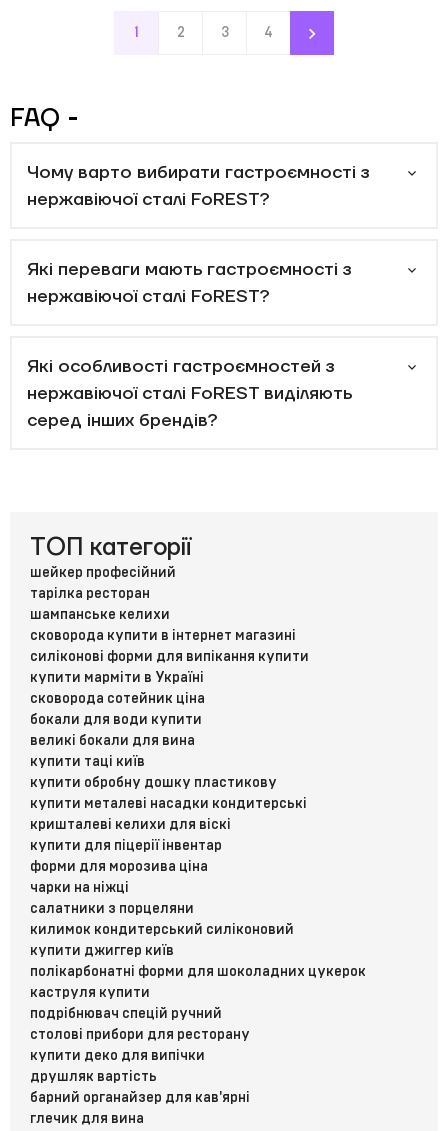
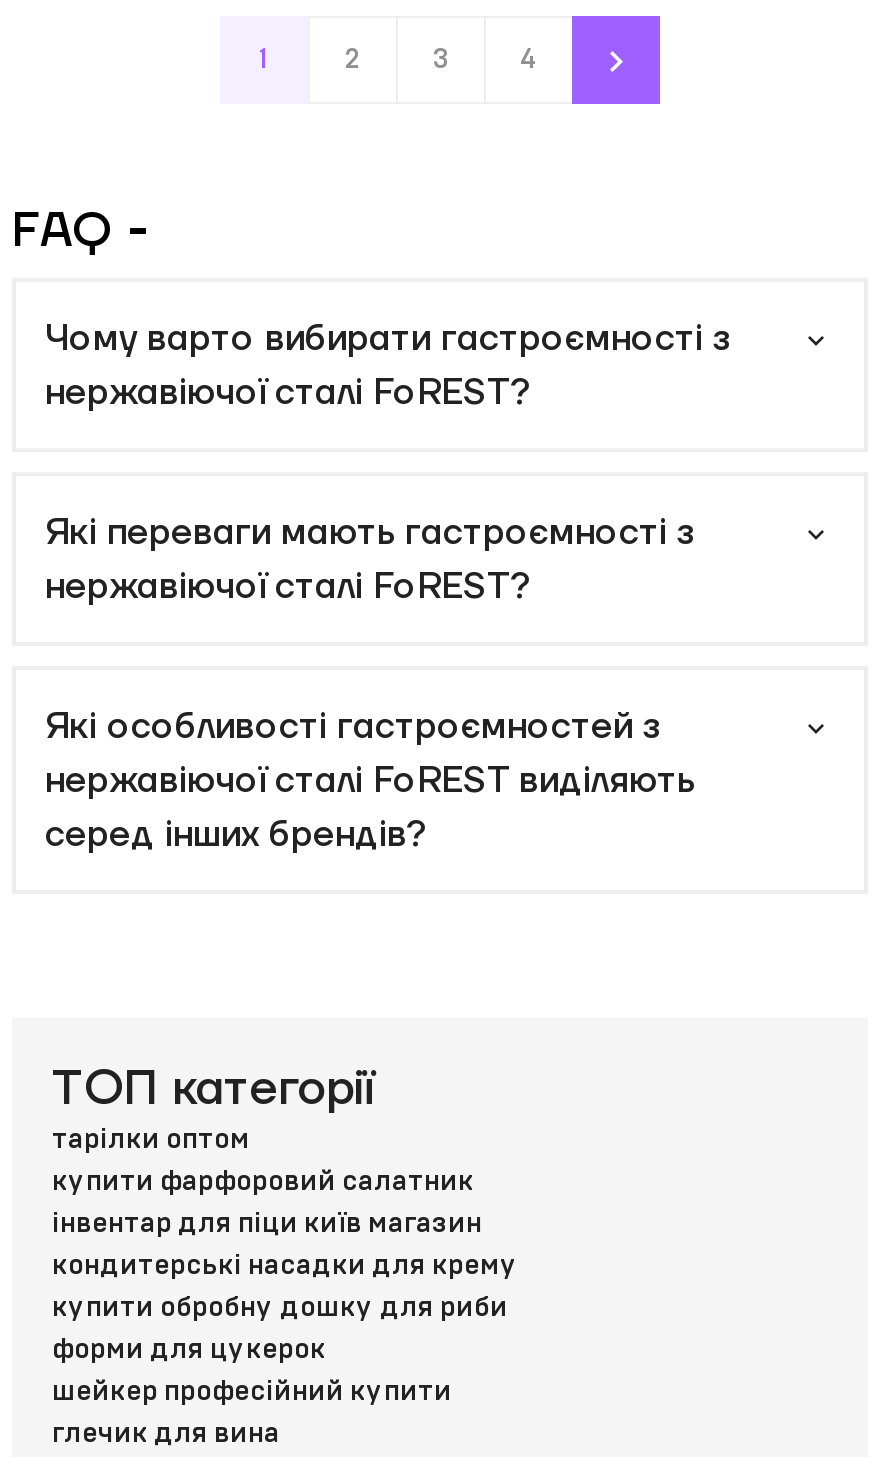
[30,566,366,1105] шейкер професійний | тарілка ресторан | шампанське келихи | сковорода купити в інтернет магазині | силіконові форми для випікання купити | купити марміти в Україні | сковорода сотейник ціна | бокали для води купити | великі бокали для вина | купити таці київ | купити обробну дошку пластикову | купити металеві насадки кондитерські | кришталеві келихи для віскі | купити для піцерії інвентар | форми для морозива ціна | чарки на ніжці | салатники з порцеляни | килимок кондитерський силіконовий | купити джиггер київ | полікарбонатні форми для шоколадних цукерок | каструля купити | подрібнювач спецій ручний | столові прибори для ресторану | купити деко для випічки | друшляк вартість | барний органайзер для кав'ярні -> [52,1126,518,1406] тарілки оптом | купити фарфоровий салатник | інвентар для піци київ магазин | кондитерські насадки для крему | купити обробну дошку для риби | форми для цукерок | шейкер професійний купити

